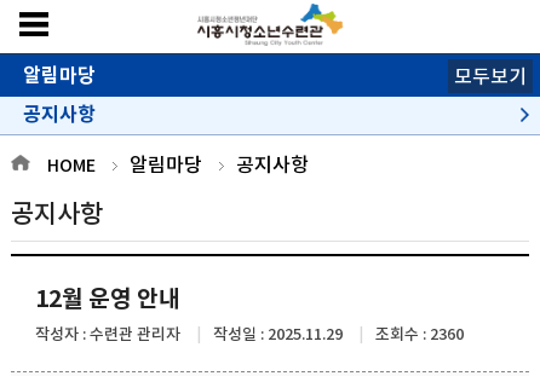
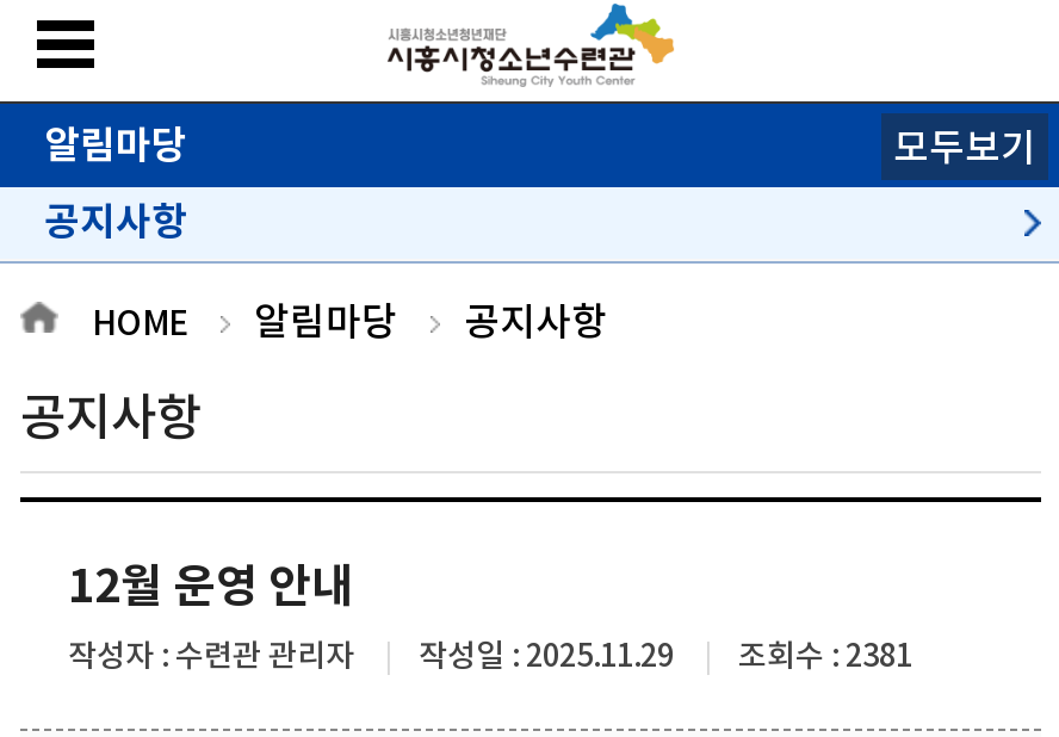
[35,324,464,345] 작성자 : 수련관 관리자 작성일 : 2025.11.29 조회수 : 2360 -> [68,636,912,676] 작성자 : 수련관 관리자 작성일 : 2025.11.29 조회수 : 2381

